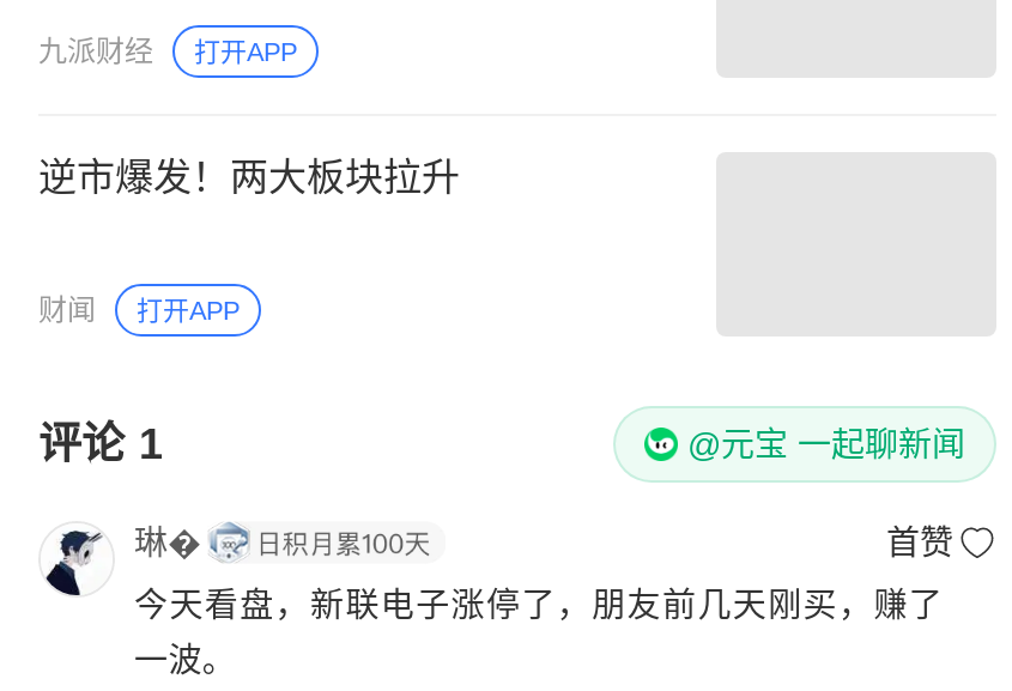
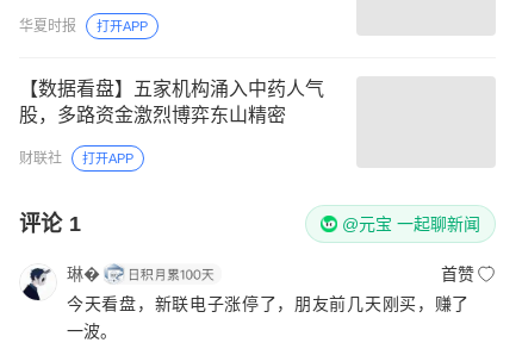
[38,34,153,68] 九派财经 -> [19,18,76,34] 华夏时报
[38,156,460,197] 逆市爆发！两大板块拉升 -> [19,78,324,125] 【数据看盘】五家机构涌入中药人气 | 股，多路资金激烈博弈东山精密
[38,294,96,328] 财闻 -> [19,150,62,167] 财联社

